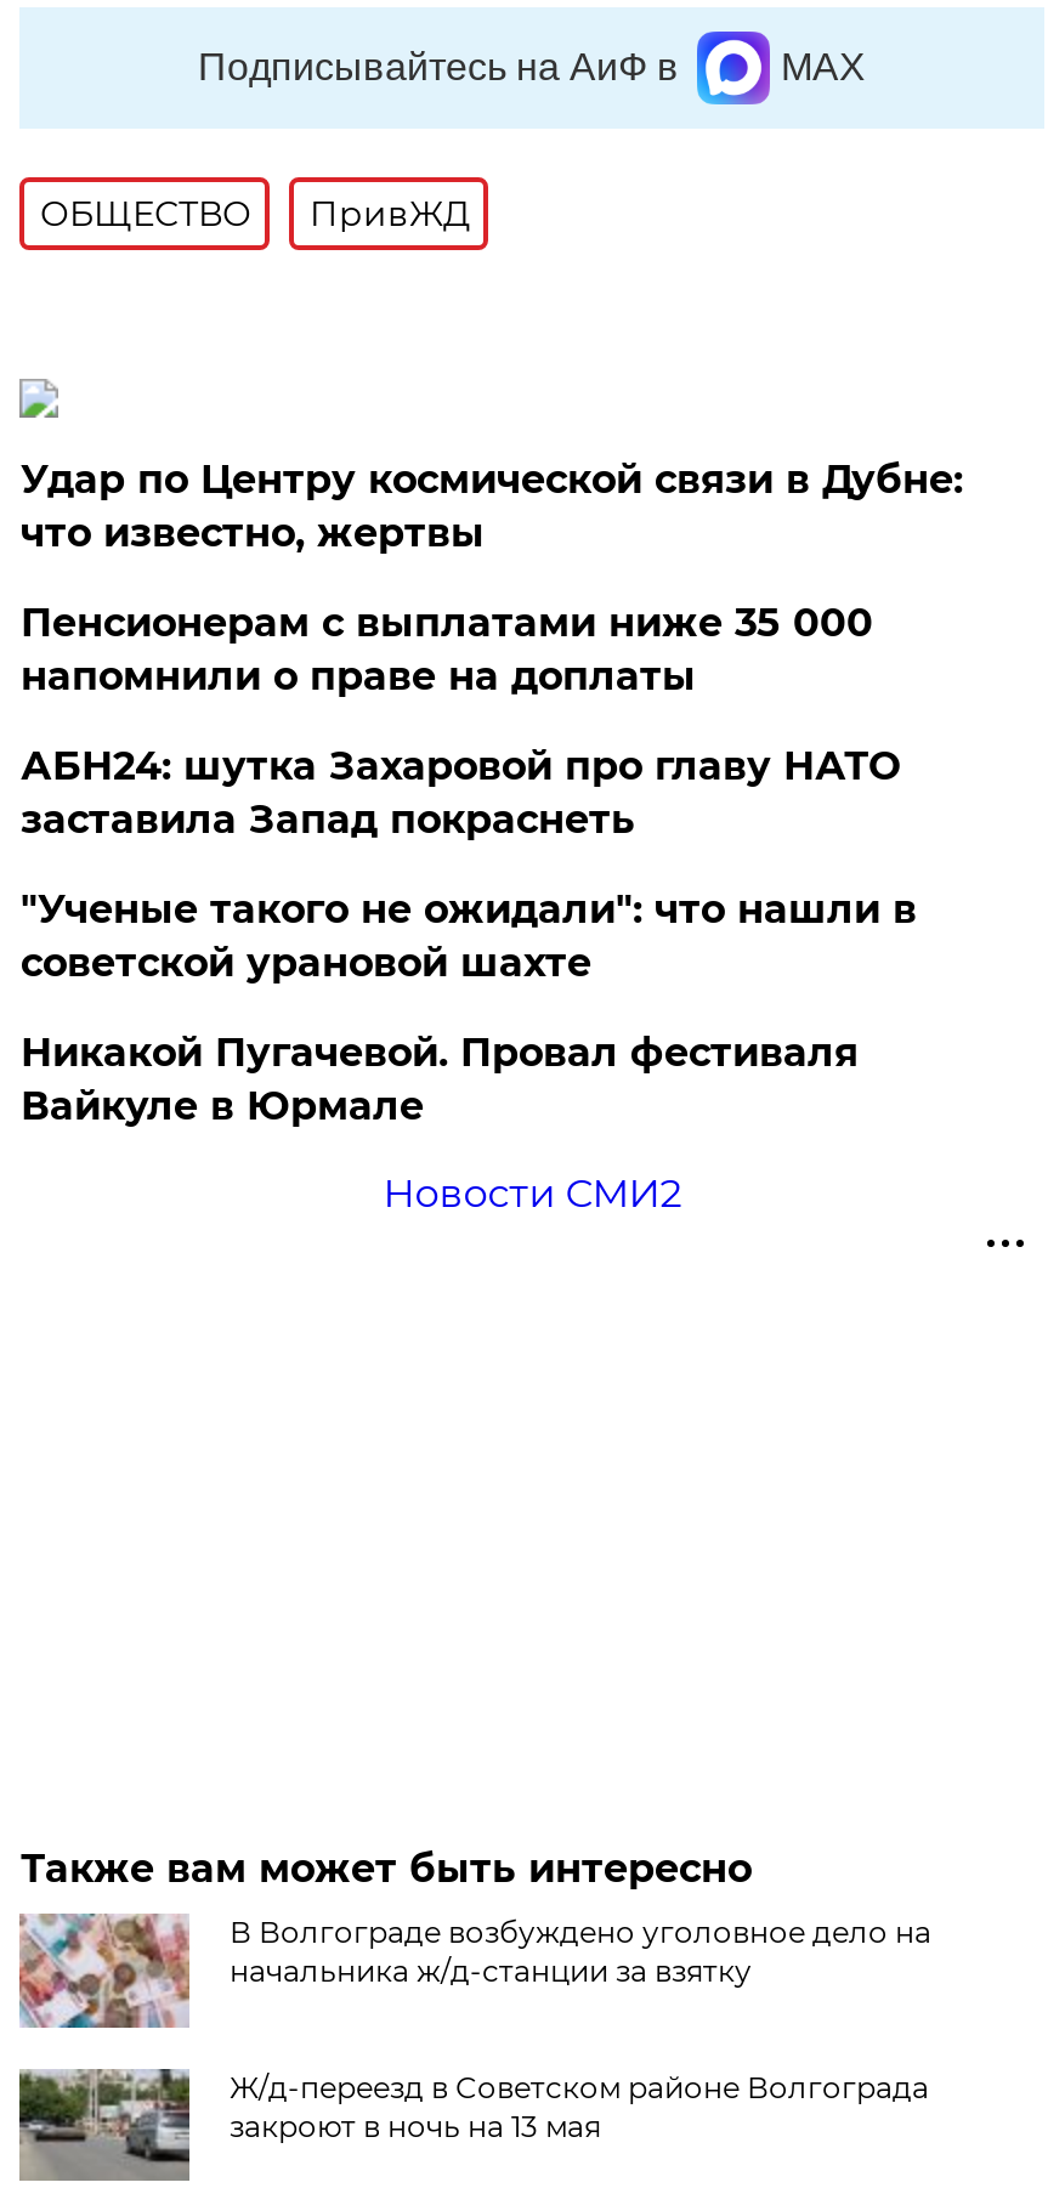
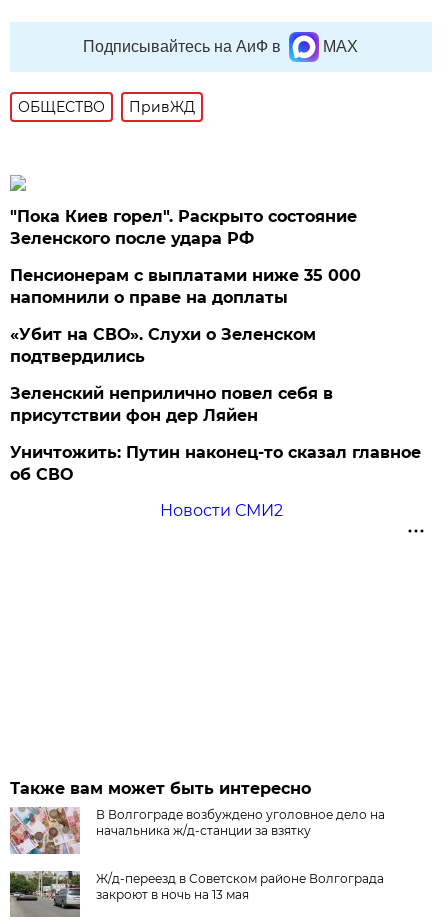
[20,456,963,556] Удар по Центру космической связи в Дубне: | что известно, жертвы -> [10,207,357,248] "Пока Киев горел". Раскрыто состояние | Зеленского после удара РФ
[20,743,900,842] АБН24: шутка Захаровой про главу НАТО | заставила Запад покраснеть -> [10,325,316,366] «Убит на СВО». Слухи о Зеленском | подтвердились
[20,886,917,986] "Ученые такого не ожидали": что нашли в | советской урановой шахте -> [10,384,333,425] Зеленский неприлично повел cебя в | присутствии фон дер Ляйен
[20,1029,858,1129] Никакой Пугачевой. Провал фестиваля | Вайкуле в Юрмале -> [10,443,421,484] Уничтожить: Путин наконец-то сказал главное | об СВО

